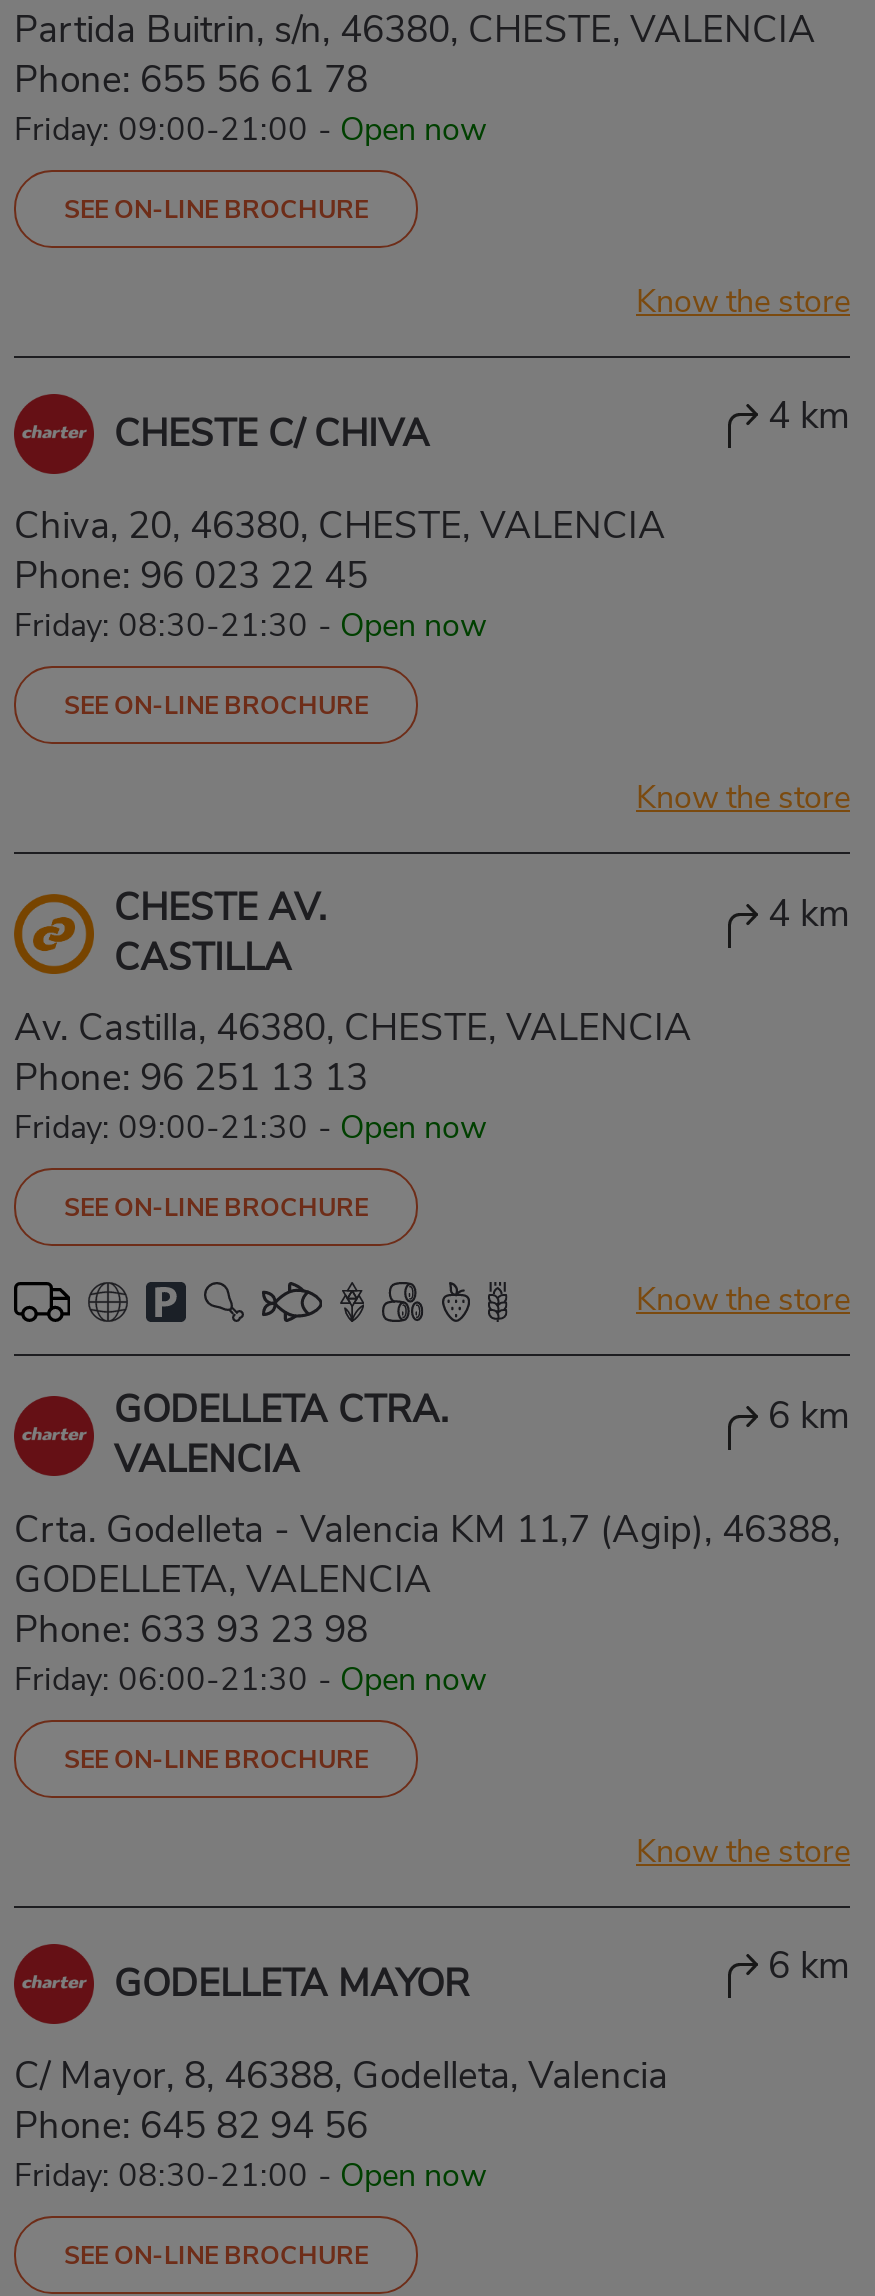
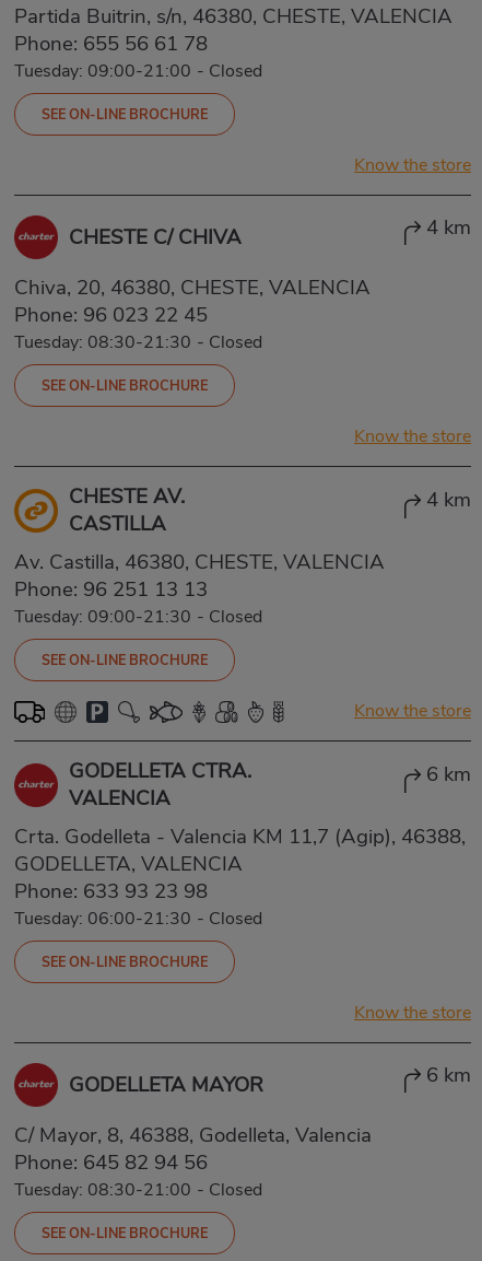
[14,108,486,152] Friday: 09:00-21:00 - Open now -> [14,59,262,83] Tuesday: 09:00-21:00 - Closed
[14,604,486,648] Friday: 08:30-21:30 - Open now -> [14,330,262,354] Tuesday: 08:30-21:30 - Closed
[14,1106,486,1150] Friday: 09:00-21:30 - Open now -> [14,605,262,629] Tuesday: 09:00-21:30 - Closed
[14,1658,486,1702] Friday: 06:00-21:30 - Open now -> [14,906,262,930] Tuesday: 06:00-21:30 - Closed
[14,2154,486,2198] Friday: 08:30-21:00 - Open now -> [14,1178,262,1202] Tuesday: 08:30-21:00 - Closed

